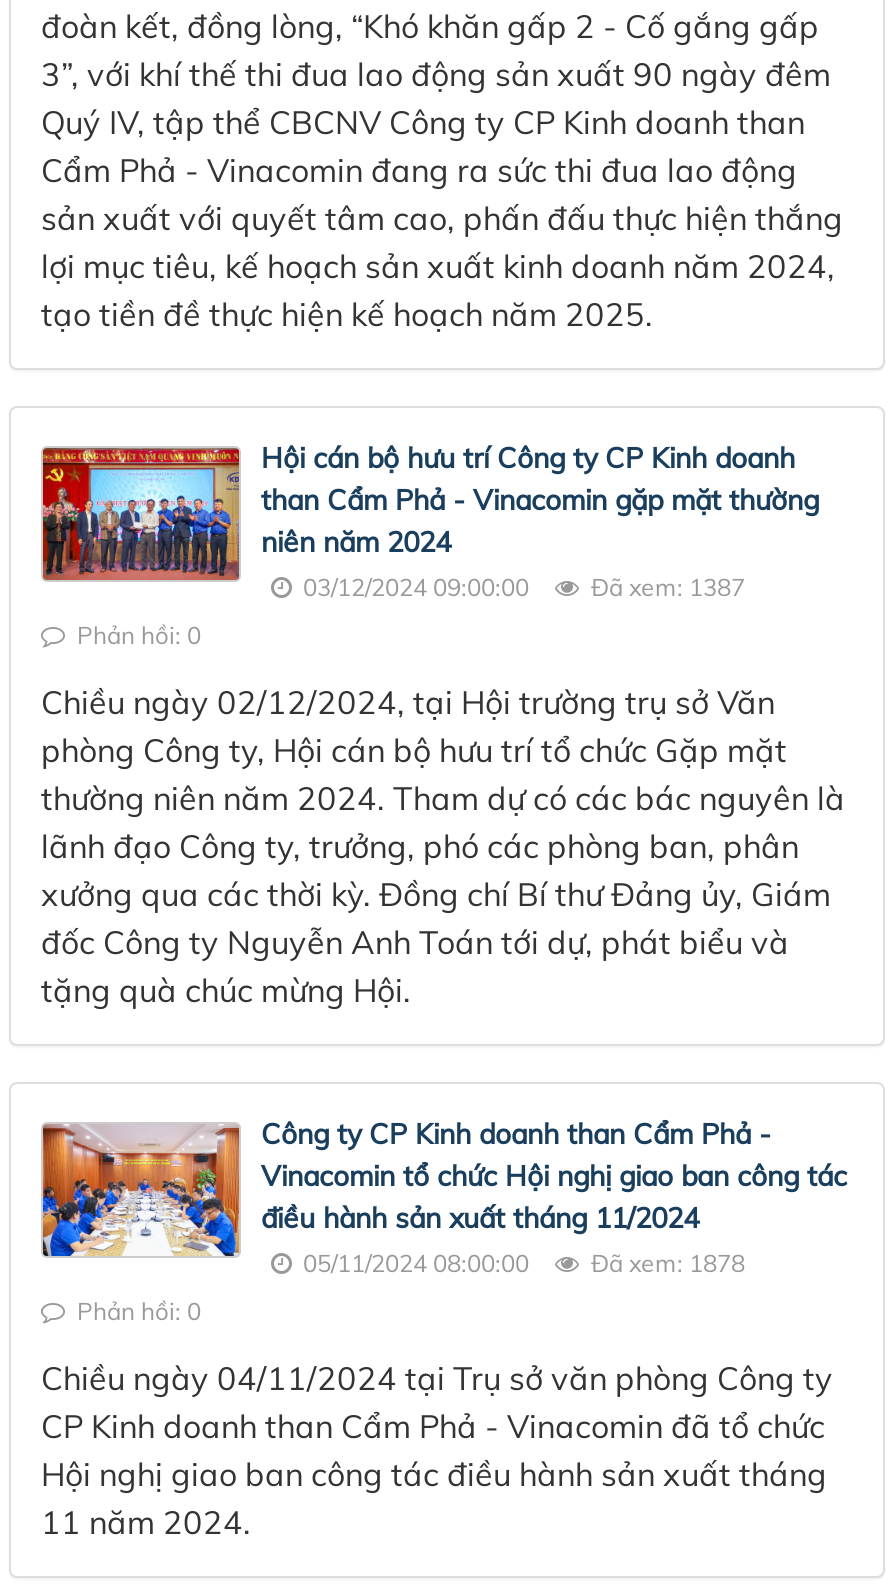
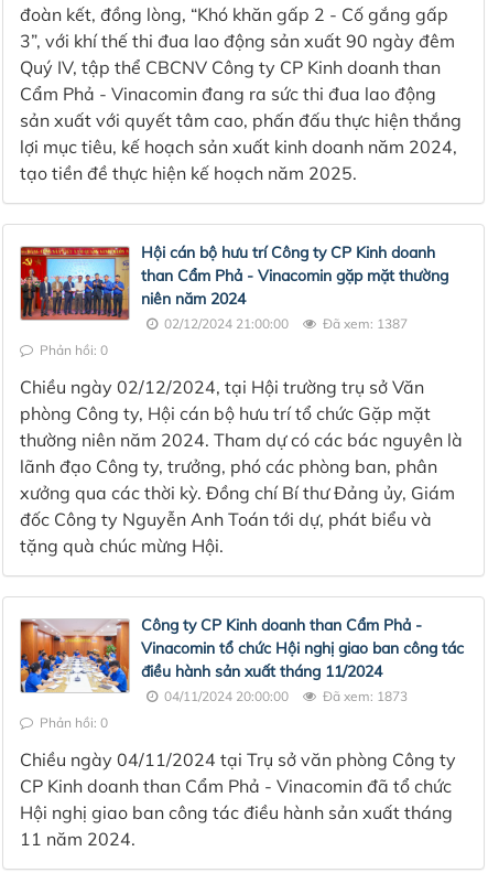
[297,572,745,602] 03/12/2024 09:00:00 Đã xem: 1387 -> [161,315,408,332] 02/12/2024 21:00:00 Đã xem: 1387
[297,1248,529,1278] 05/11/2024 08:00:00 -> [161,688,289,704] 04/11/2024 20:00:00
[585,1248,745,1278] Đã xem: 1878 -> [319,688,408,704] Đã xem: 1873

